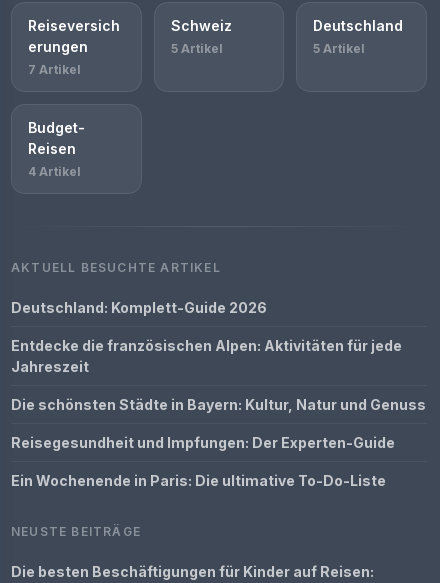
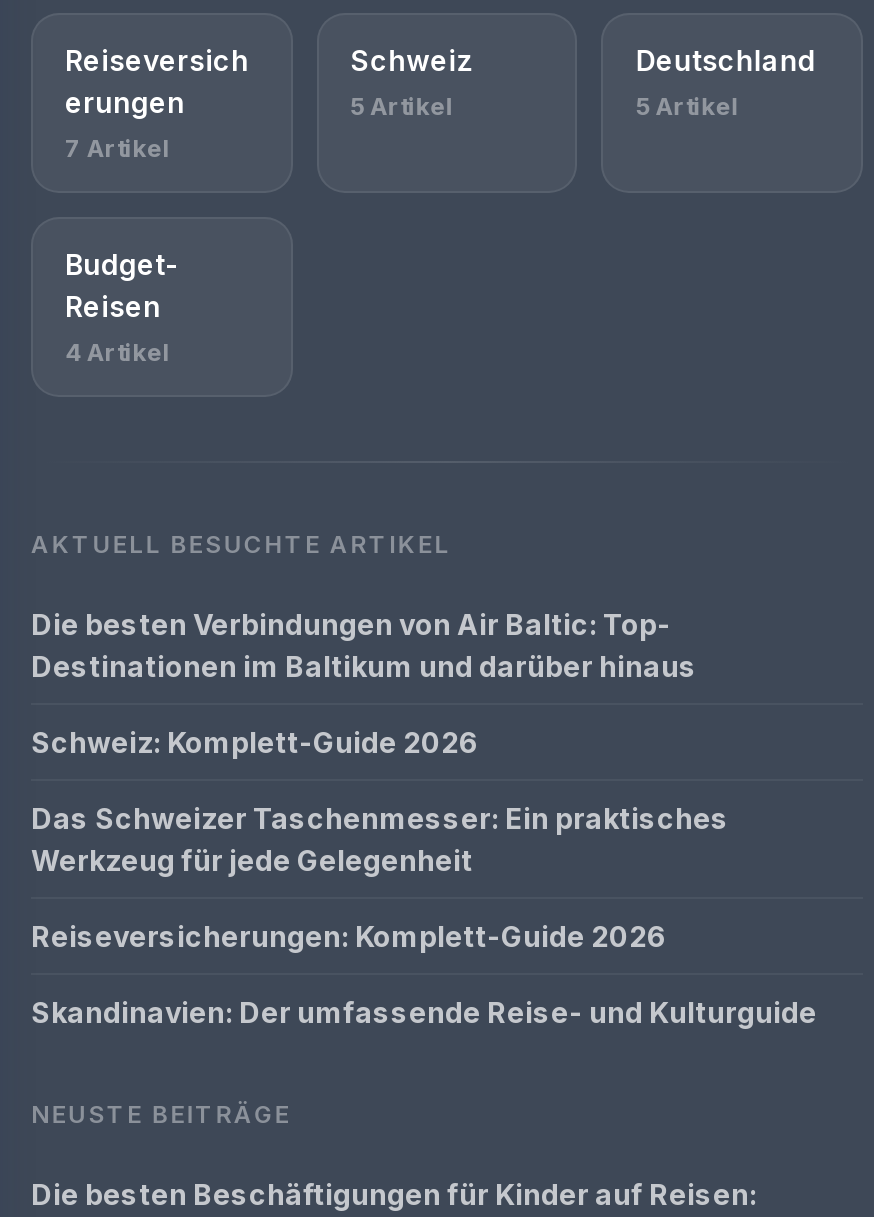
[11,299,267,316] Deutschland: Komplett-Guide 2026 -> [31,607,697,683] Die besten Verbindungen von Air Baltic: Top- | Destinationen im Baltikum und darüber hinaus
[11,337,402,375] Entdecke die französischen Alpen: Aktivitäten für jede | Jahreszeit -> [31,725,479,759] Schweiz: Komplett-Guide 2026
[11,396,426,413] Die schönsten Städte in Bayern: Kultur, Natur und Genuss -> [31,801,729,877] Das Schweizer Taschenmesser: Ein praktisches | Werkzeug für jede Gelegenheit
[11,434,395,451] Reisegesundheit und Impfungen: Der Experten-Guide -> [31,919,667,953] Reiseversicherungen: Komplett-Guide 2026
[11,472,386,489] Ein Wochenende in Paris: Die ultimative To-Do-Liste -> [31,995,817,1029] Skandinavien: Der umfassende Reise- und Kulturguide

